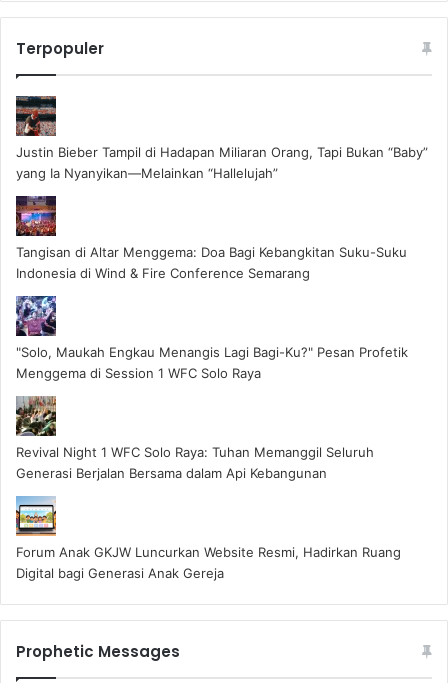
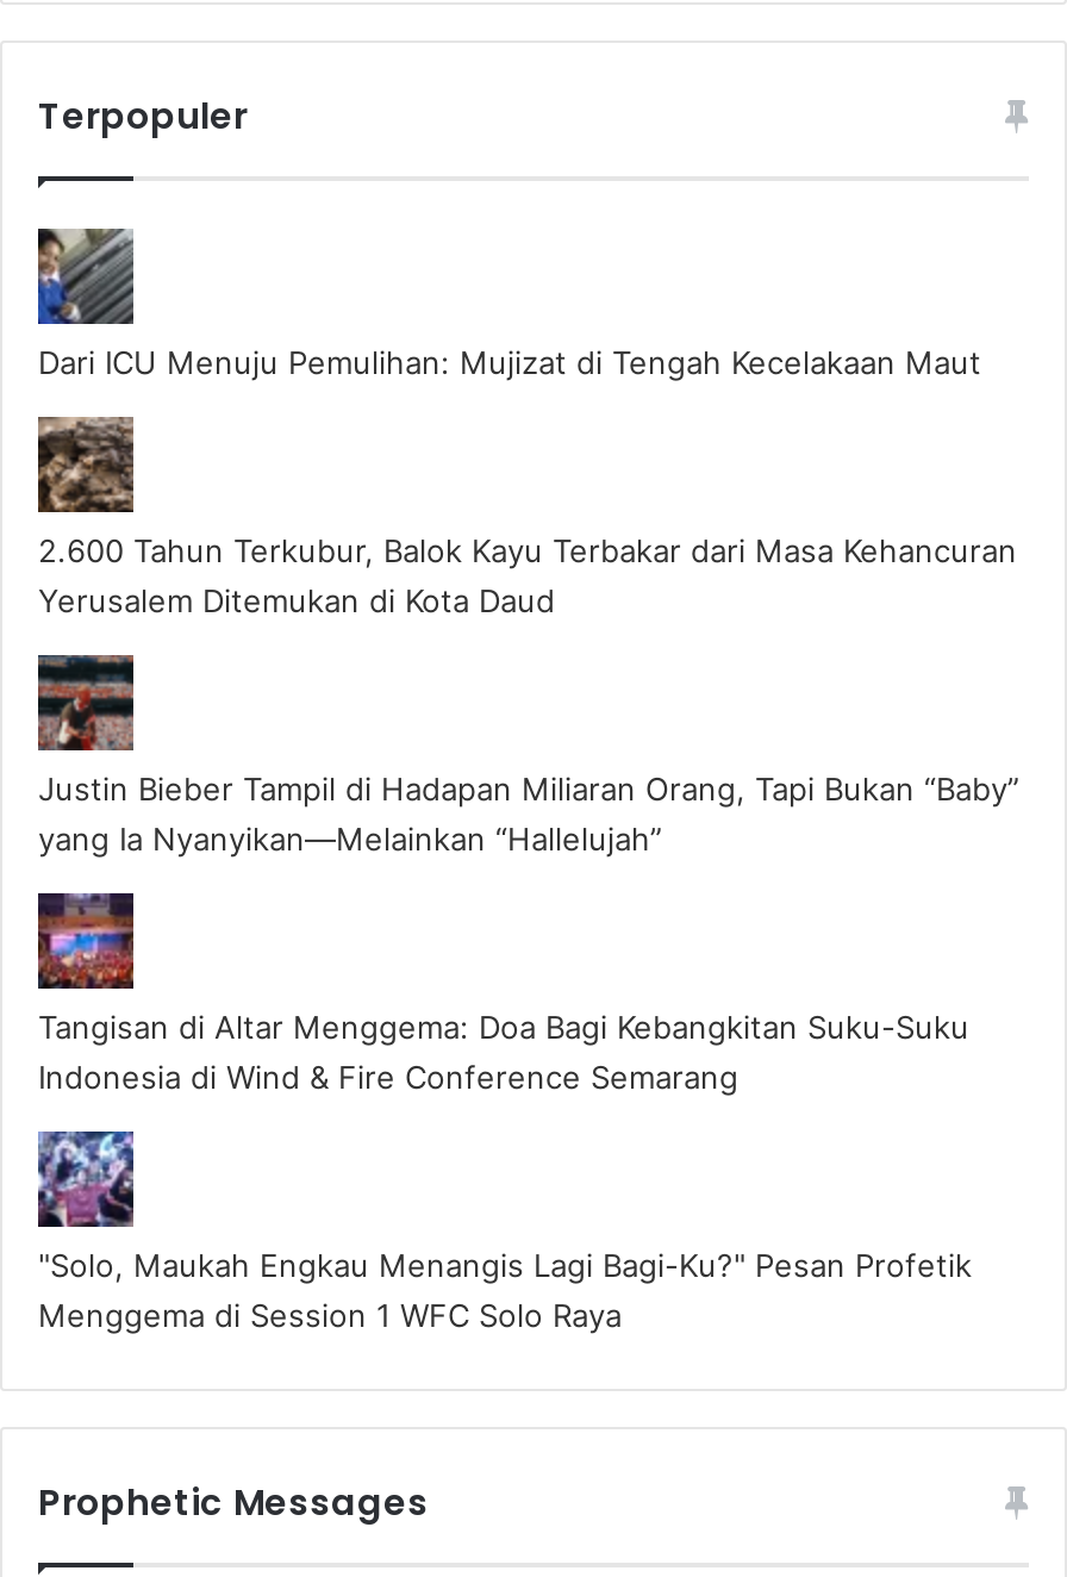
none -> [36,229,981,381] [image] | Dari ICU Menuju Pemulihan: Mujizat di Tengah Kecelakaan Maut
none -> [36,414,1017,619] [image] | 2.600 Tahun Terkubur, Balok Kayu Terbakar dari Masa Kehancuran | Yerusalem Ditemukan di Kota Daud
moved [14,95,428,381] -> [33,653,1019,1334]: [image] | Justin Bieber Tampil di Hadapan Miliaran Orang, Tapi Bukan “Baby” | yang Ia Nyanyikan—Melainkan “Hallelujah” | Tangisan di Altar Menggema: Doa Bagi Kebangkitan Suku-Suku | Indonesia di Wind & Fire Conference Semarang | "Solo, Maukah Engkau Menangis Lagi Bagi-Ku?" Pesan Profetik | Menggema di Session 1 WFC Solo Raya
[15,395,374,481] [image] | Revival Night 1 WFC Solo Raya: Tuhan Memanggil Seluruh | Generasi Berjalan Bersama dalam Api Kebangunan -> none
[15,495,401,581] [image] | Forum Anak GKJW Luncurkan Website Resmi, Hadirkan Ruang | Digital bagi Generasi Anak Gereja -> none

